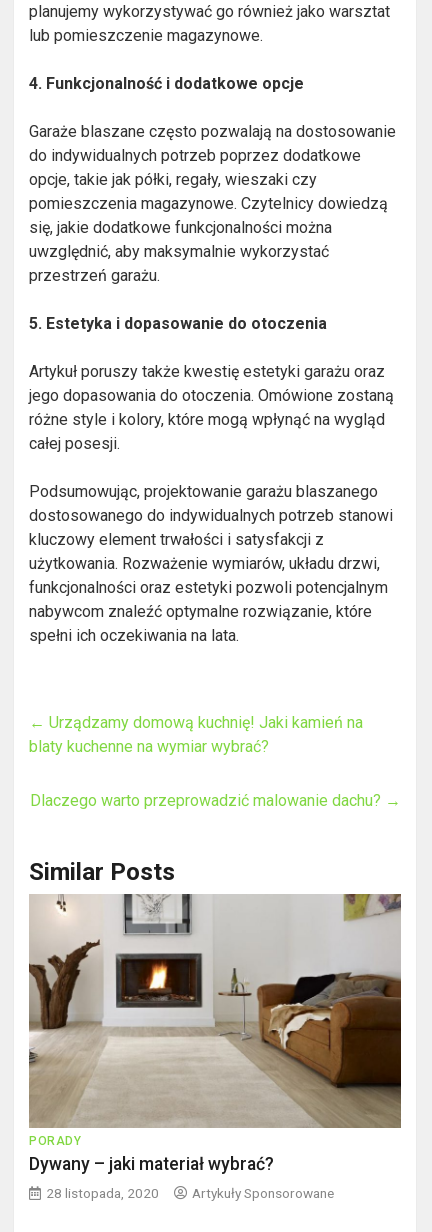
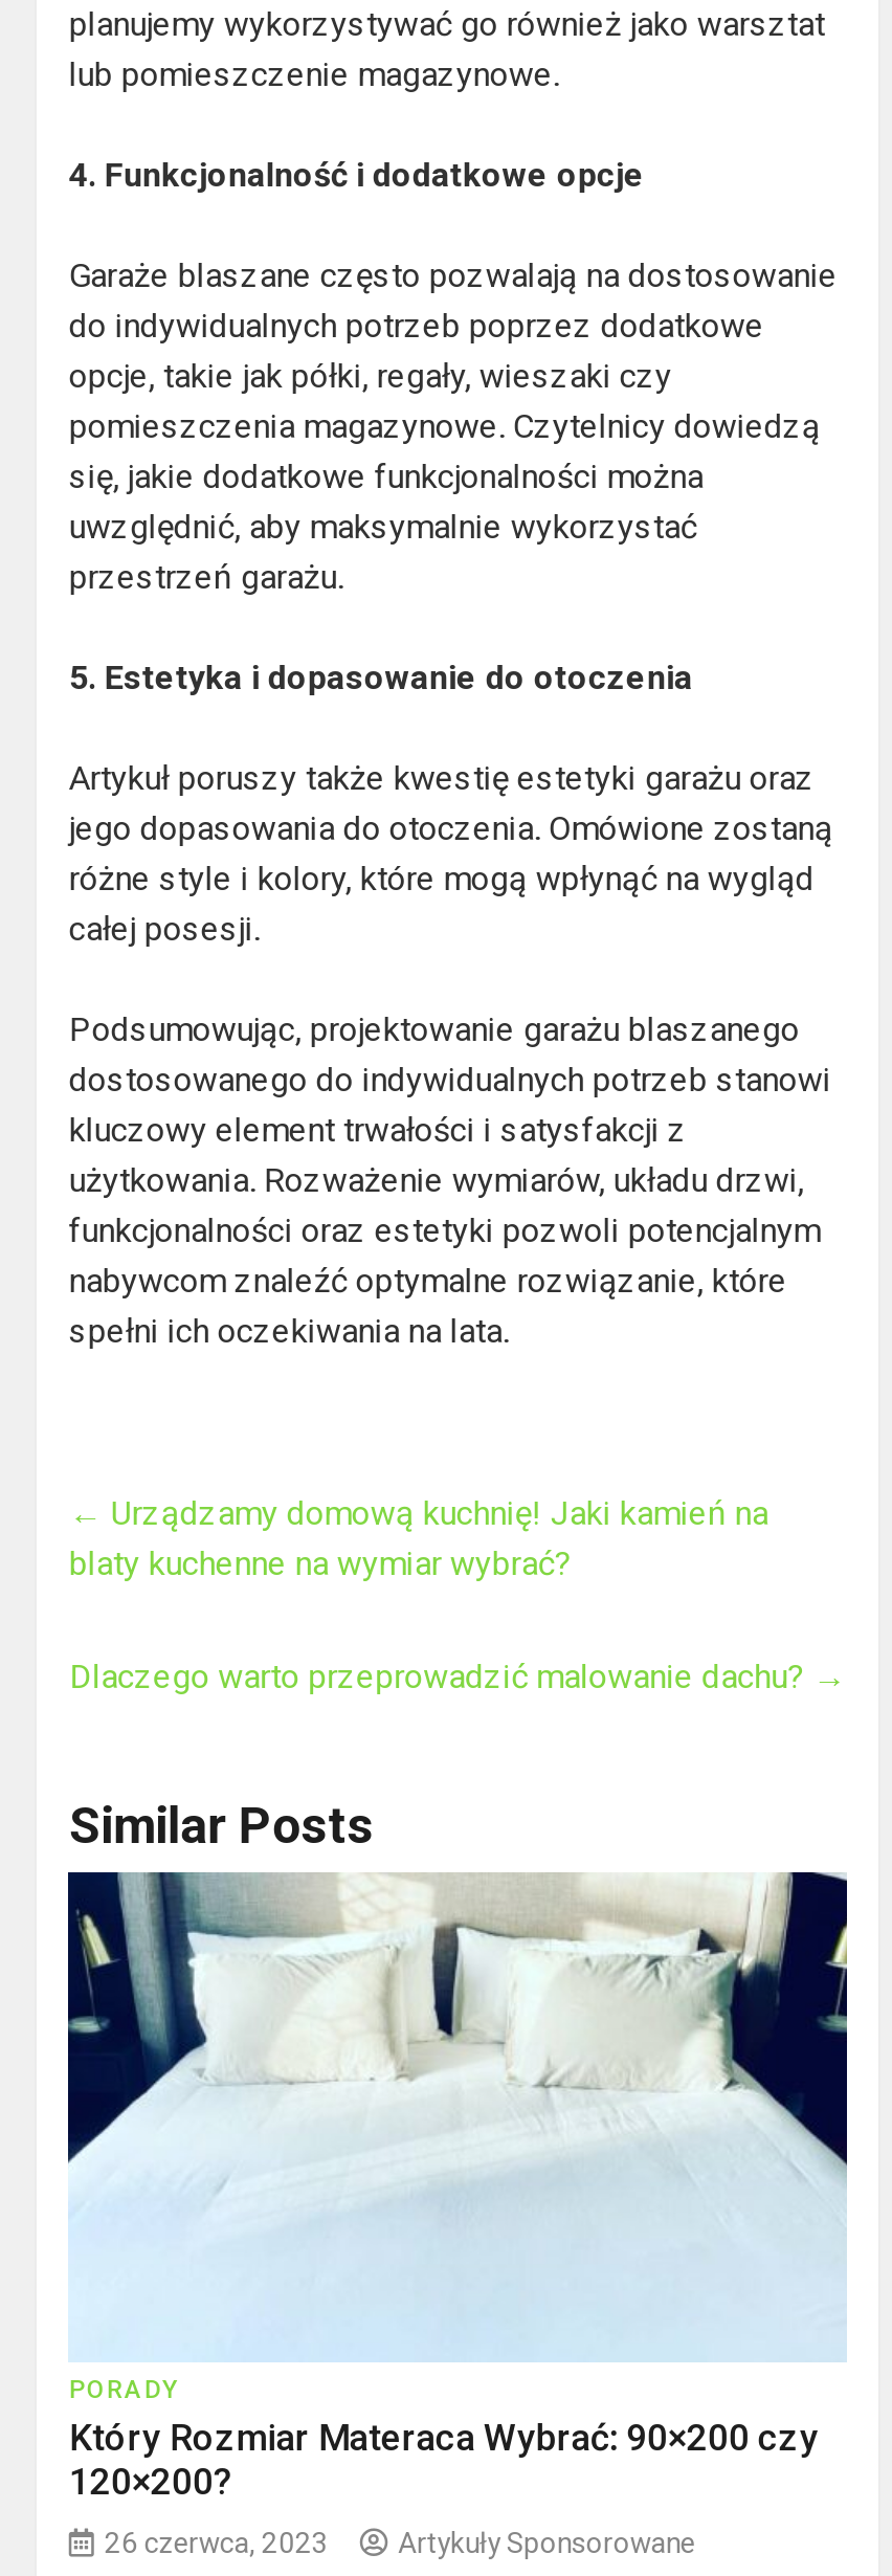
[28,893,402,1174] [image] | Dywany – jaki materiał wybrać? -> [66,1870,849,2503] [image] | Który Rozmiar Materaca Wybrać: 90×200 czy | 120×200?
[46,1185,159,1201] 28 listopada, 2020 -> [104,2526,329,2560] 26 czerwca, 2023

